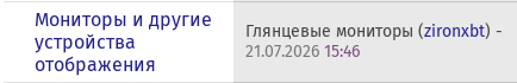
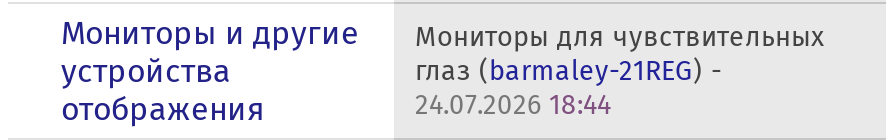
[246,21,503,62] Глянцевые мониторы (zironxbt) - | 21.07.2026 15:46 -> [415,20,825,122] Мониторы для чувствительных | глаз (barmaley-21REG) - | 24.07.2026 18:44

